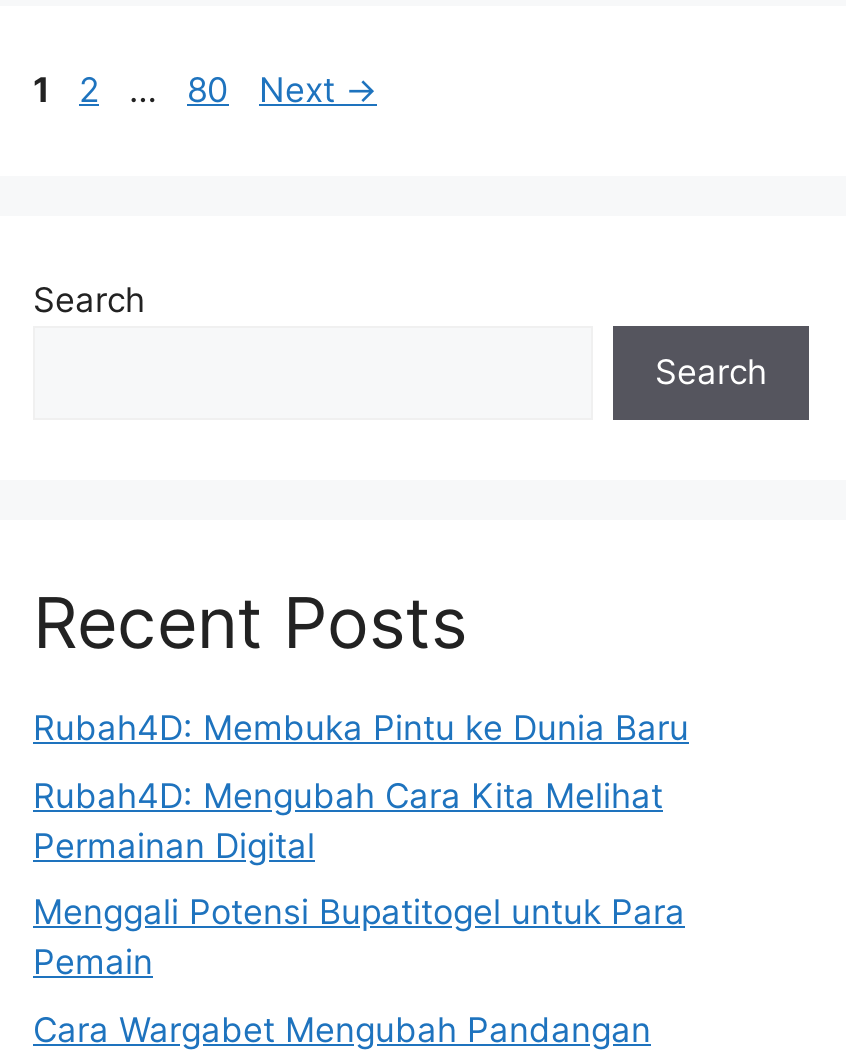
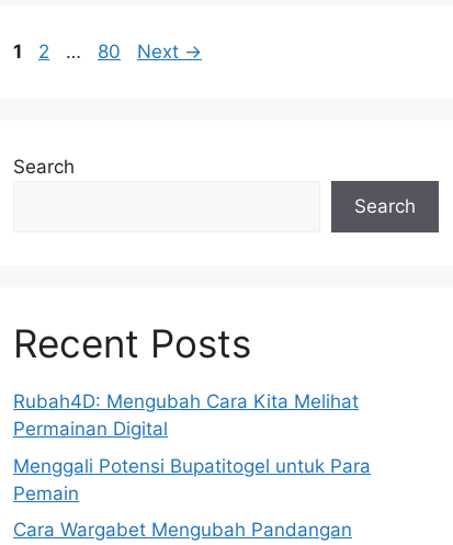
[33,708,689,748] Rubah4D: Membuka Pintu ke Dunia Baru -> none

